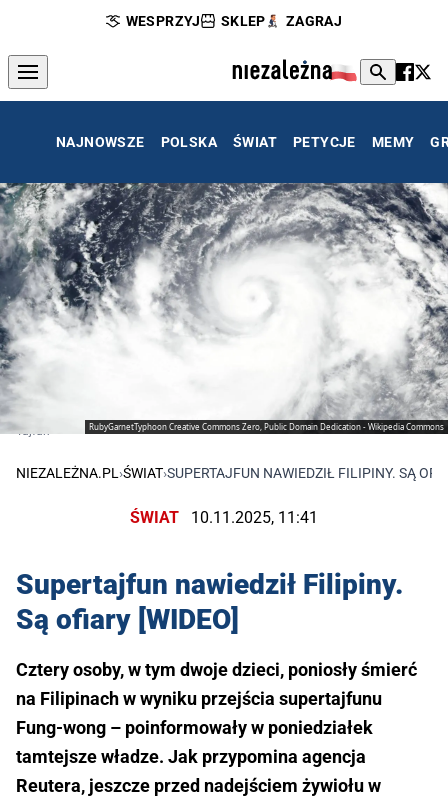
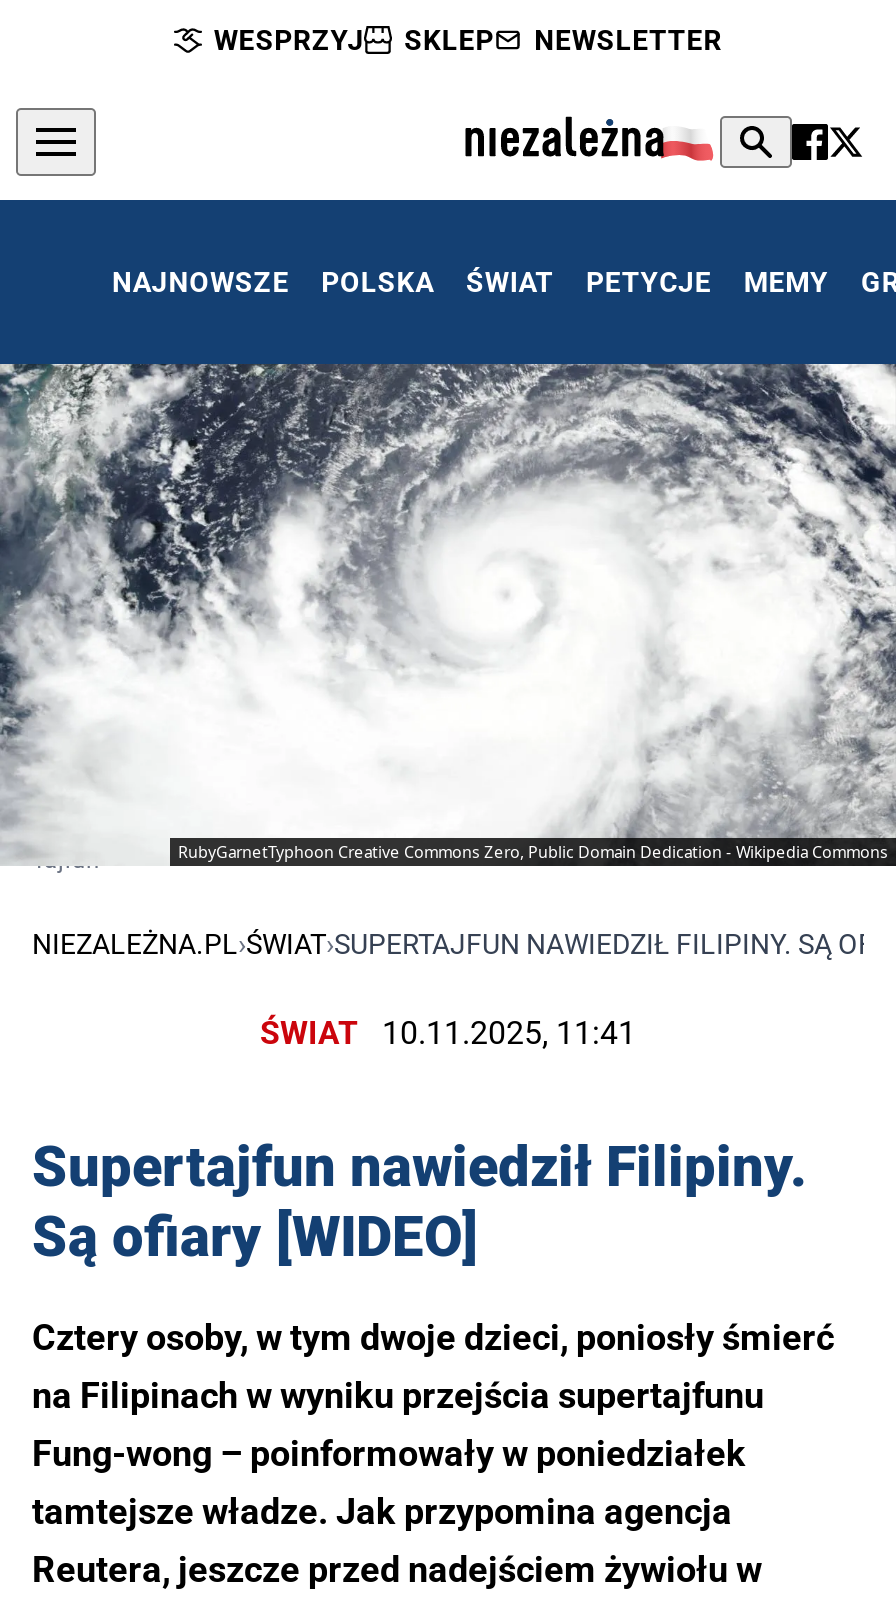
[286,13,342,29] ZAGRAJ -> [534,24,722,56] NEWSLETTER

